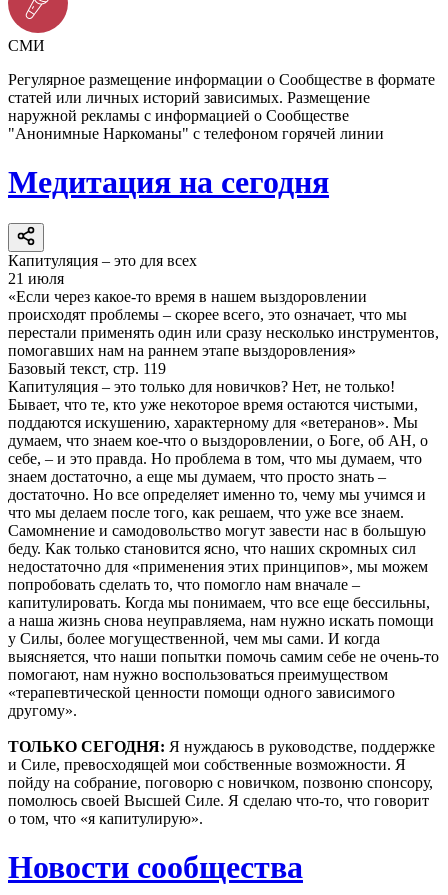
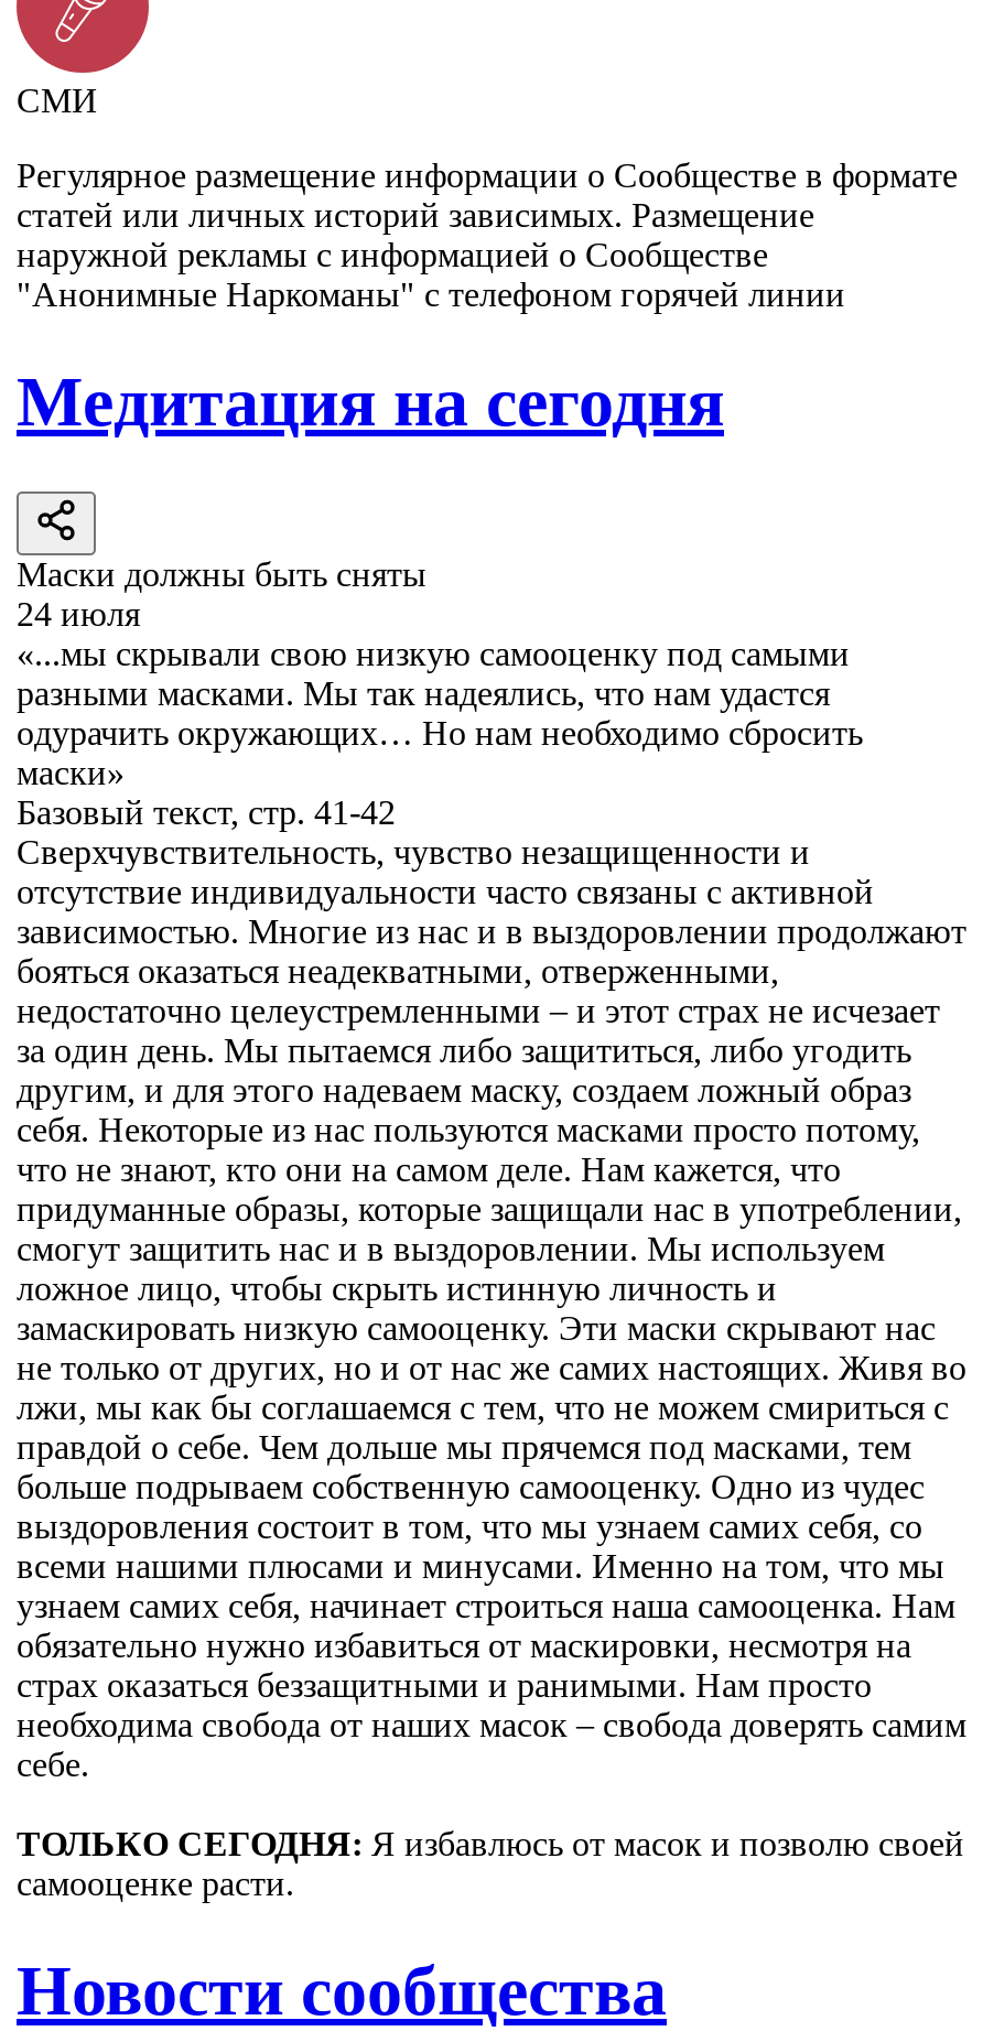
[8,252,439,719] Капитуляция – это для всех | 21 июля | «Если через какое-то время в нашем выздоровлении | происходят проблемы – скорее всего, это означает, что мы | перестали применять один или сразу несколько инструментов, | помогавших нам на раннем этапе выздоровления» | Базовый текст, стр. 119 | Капитуляция – это только для новичков? Нет, не только! | Бывает, что те, кто уже некоторое время остаются чистыми, | поддаются искушению, характерному для «ветеранов». Мы | думаем, что знаем кое-что о выздоровлении, о Боге, об АН, о | себе, – и это правда. Но проблема в том, что мы думаем, что | знаем достаточно, а еще мы думаем, что просто знать – | достаточно. Но все определяет именно то, чему мы учимся и | что мы делаем после того, как решаем, что уже все знаем. | Самомнение и самодовольство могут завести нас в большую | беду. Как только становится ясно, что наших скромных сил | недостаточно для «применения этих принципов», мы можем | попробовать сделать то, что помогло нам вначале – | капитулировать. Когда мы понимаем, что все еще бессильны, | а наша жизнь снова неуправляема, нам нужно искать помощи | у Силы, более могущественной, чем мы сами. И когда | выясняется, что наши попытки помочь самим себе не очень-то | помогают, нам нужно воспользоваться преимуществом | «терапевтической ценности помощи одного зависимого | другому». -> [17,555,966,1783] Маски должны быть сняты | 24 июля | «...мы скрывали свою низкую самооценку под самыми | разными масками. Мы так надеялись, что нам удастся | одурачить окружающих… Но нам необходимо сбросить | маски» | Базовый текст, стр. 41-42 | Сверхчувствительность, чувство незащищенности и | отсутствие индивидуальности часто связаны с активной | зависимостью. Многие из нас и в выздоровлении продолжают | бояться оказаться неадекватными, отверженными, | недостаточно целеустремленными – и этот страх не исчезает | за один день. Мы пытаемся либо защититься, либо угодить | другим, и для этого надеваем маску, создаем ложный образ | себя. Некоторые из нас пользуются масками просто потому, | что не знают, кто они на самом деле. Нам кажется, что | придуманные образы, которые защищали нас в употреблении, | смогут защитить нас и в выздоровлении. Мы используем | ложное лицо, чтобы скрыть истинную личность и | замаскировать низкую самооценку. Эти маски скрывают нас | не только от других, но и от нас же самих настоящих. Живя во | лжи, мы как бы соглашаемся с тем, что не можем смириться с | правдой о себе. Чем дольше мы прячемся под масками, тем | больше подрываем собственную самооценку. Одно из чудес | выздоровления состоит в том, что мы узнаем самих себя, со | всеми нашими плюсами и минусами. Именно на том, что мы | узнаем самих себя, начинает строиться наша самооценка. Нам | обязательно нужно избавиться от маскировки, несмотря на | страх оказаться беззащитными и ранимыми. Нам просто | необходима свобода от наших масок – свобода доверять самим | себе.
[8,738,435,827] ТОЛЬКО СЕГОДНЯ: Я нуждаюсь в руководстве, поддержке | и Силе, превосходящей мои собственные возможности. Я | пойду на собрание, поговорю с новичком, позвоню спонсору, | помолюсь своей Высшей Силе. Я сделаю что-то, что говорит | о том, что «я капитулирую». -> [17,1825,964,1902] ТОЛЬКО СЕГОДНЯ: Я избавлюсь от масок и позволю своей | самооценке расти.

